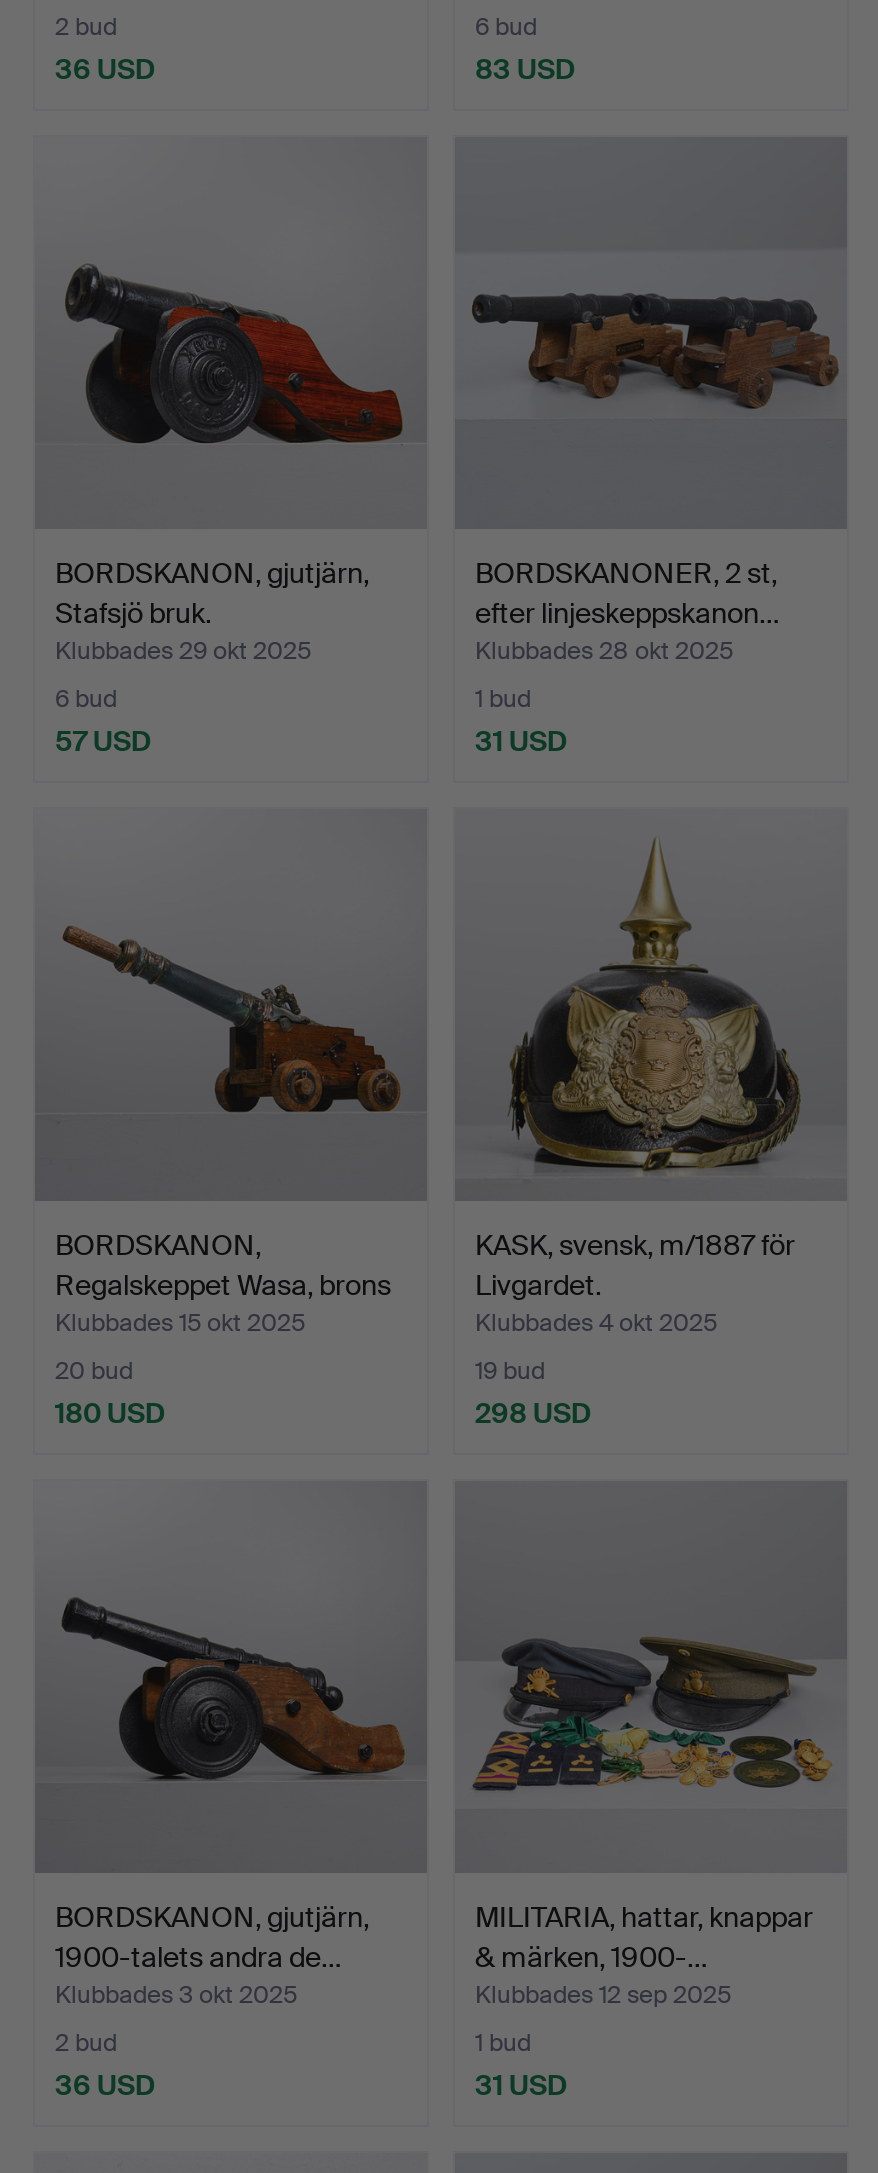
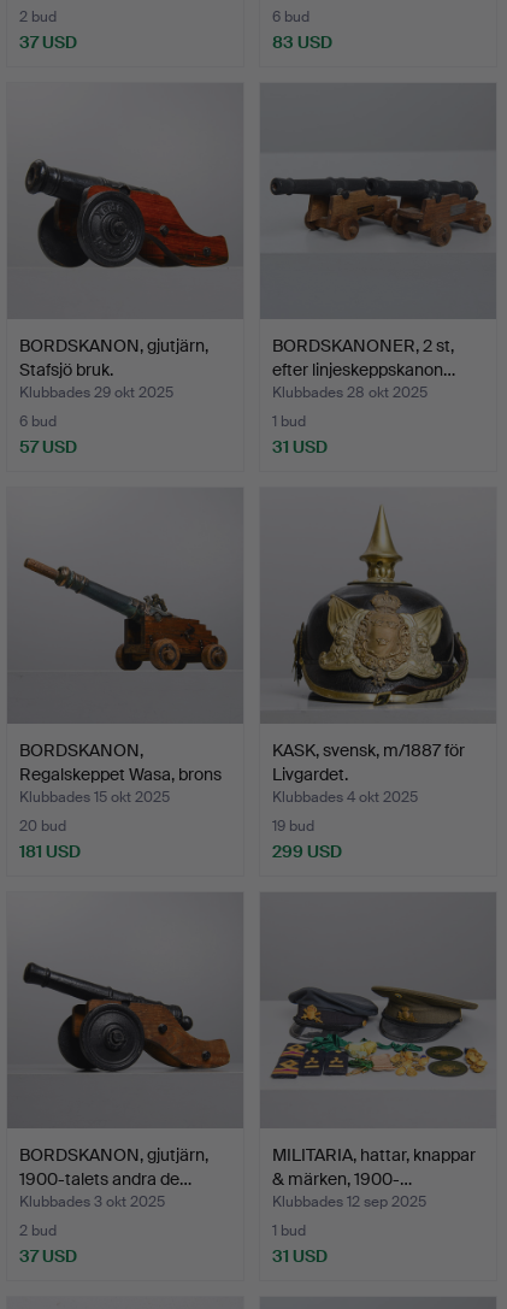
[55,51,155,87] 36 USD -> [19,31,77,53] 37 USD
[55,1395,165,1431] 180 USD -> [19,841,81,862] 181 USD
[475,1395,591,1431] 298 USD -> [272,841,342,862] 299 USD
[55,2067,155,2103] 36 USD -> [19,1245,77,1267] 37 USD

